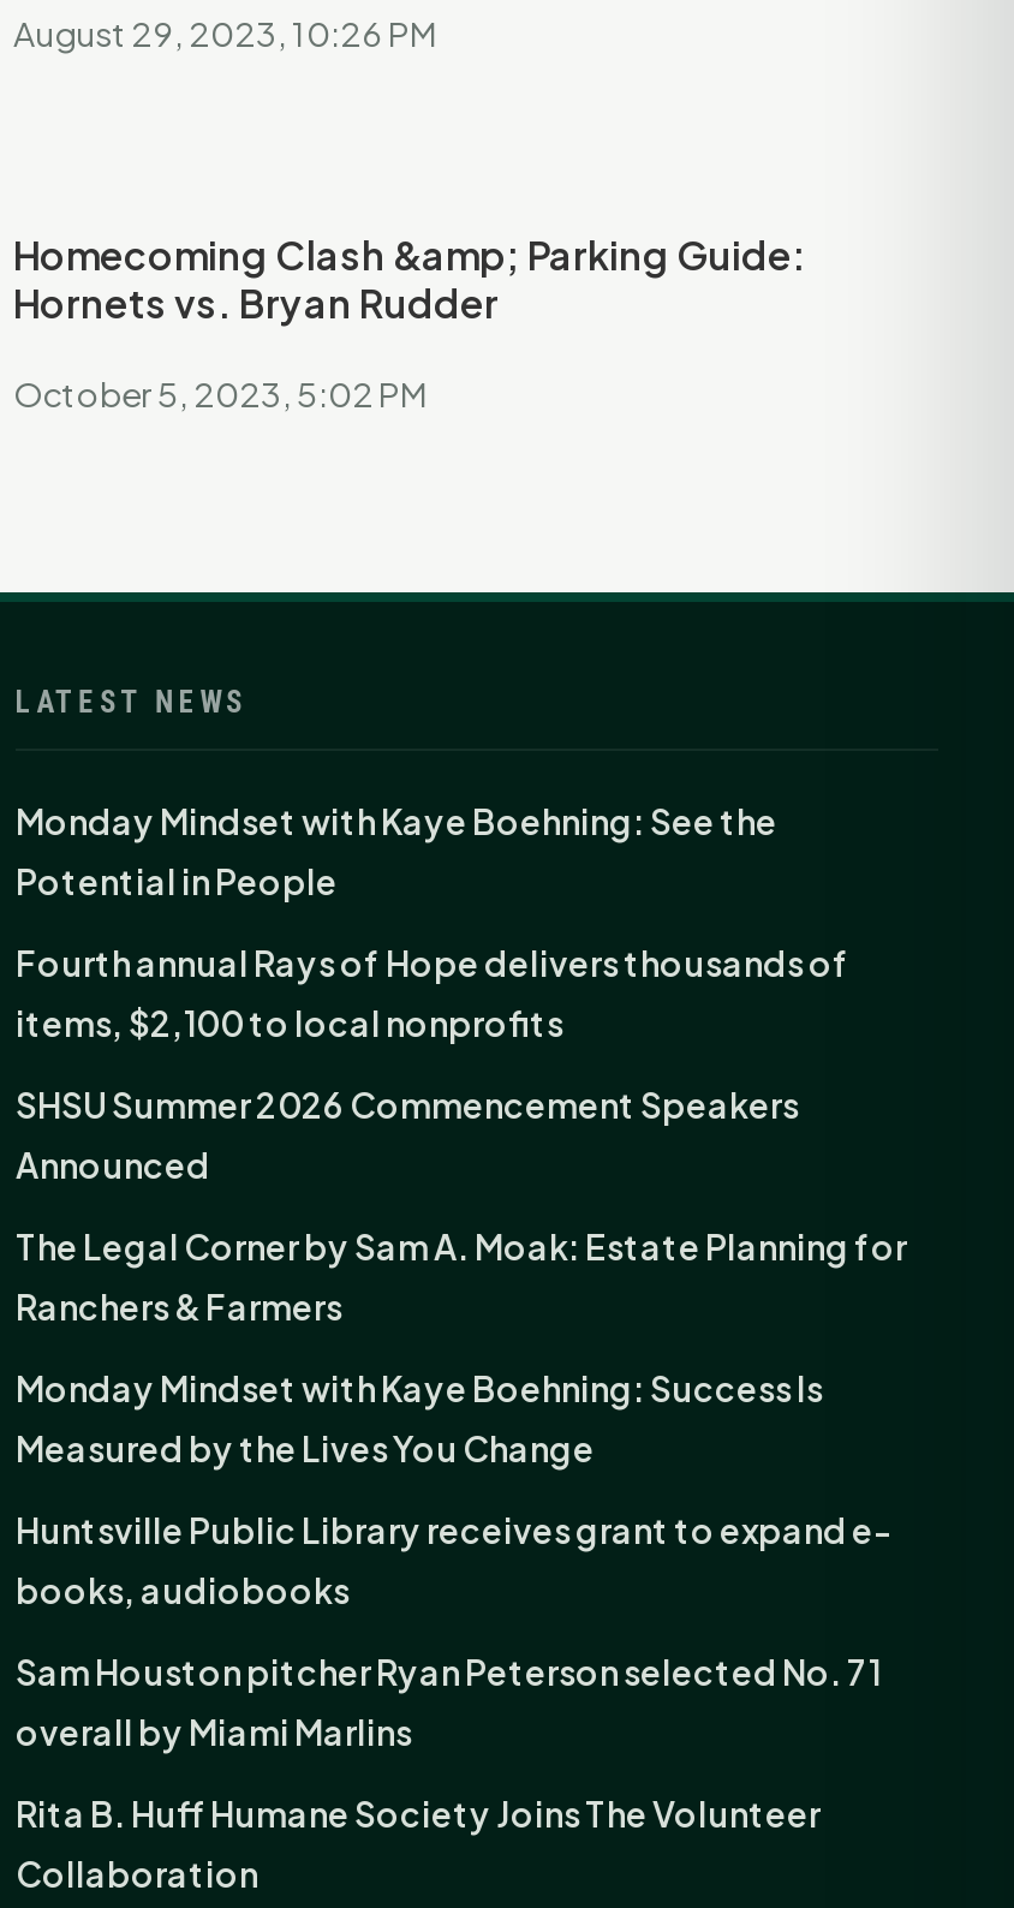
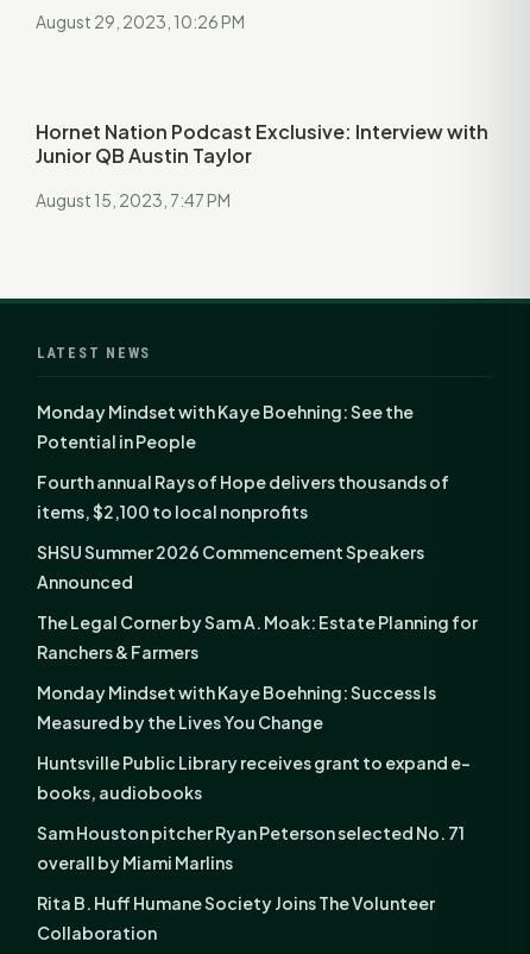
[13,230,806,328] Homecoming Clash &amp; Parking Guide: | Hornets vs. Bryan Rudder -> [36,119,488,168] Hornet Nation Podcast Exclusive: Interview with | Junior QB Austin Taylor
[13,372,427,415] October 5, 2023, 5:02 PM -> [36,189,231,211] August 15, 2023, 7:47 PM

